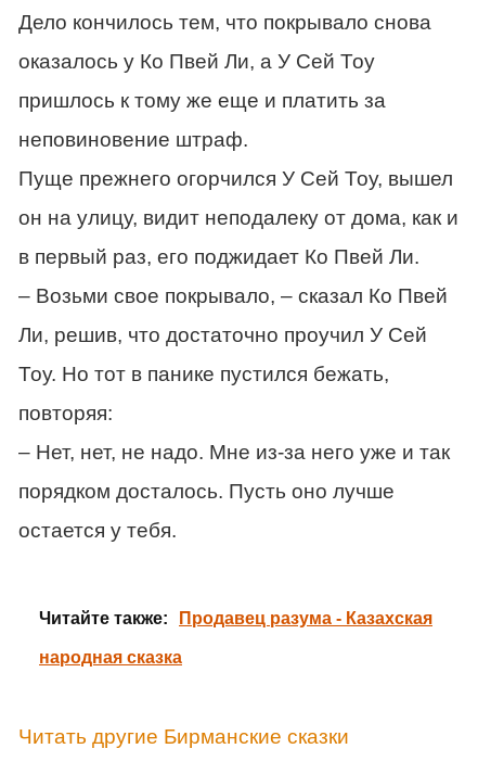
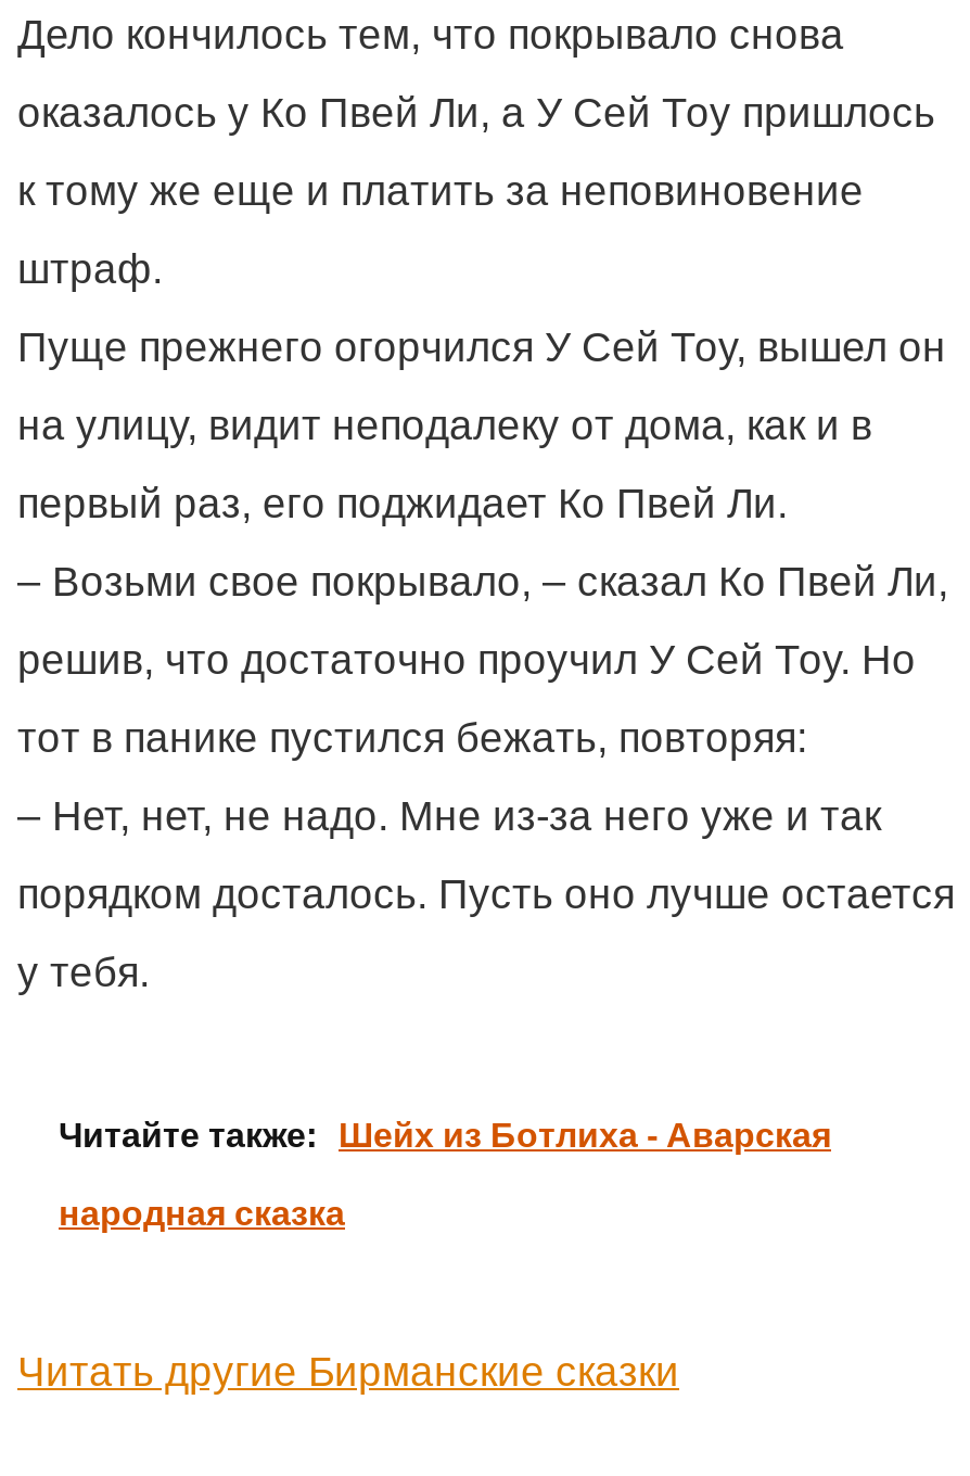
[18,480,395,503] порядком досталось. Пусть оно лучше -> [17,871,955,916] порядком досталось. Пусть оно лучше остается
[18,519,177,542] остается у тебя. -> [17,949,150,994] у тебя.
[39,609,432,628] Читайте также: Продавец разума - Казахская -> [59,1116,831,1153] Читайте также: Шейх из Ботлиха - Аварская

